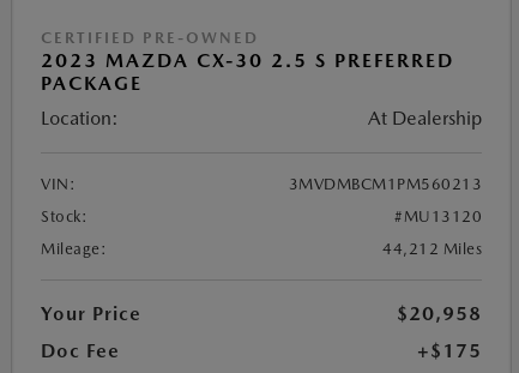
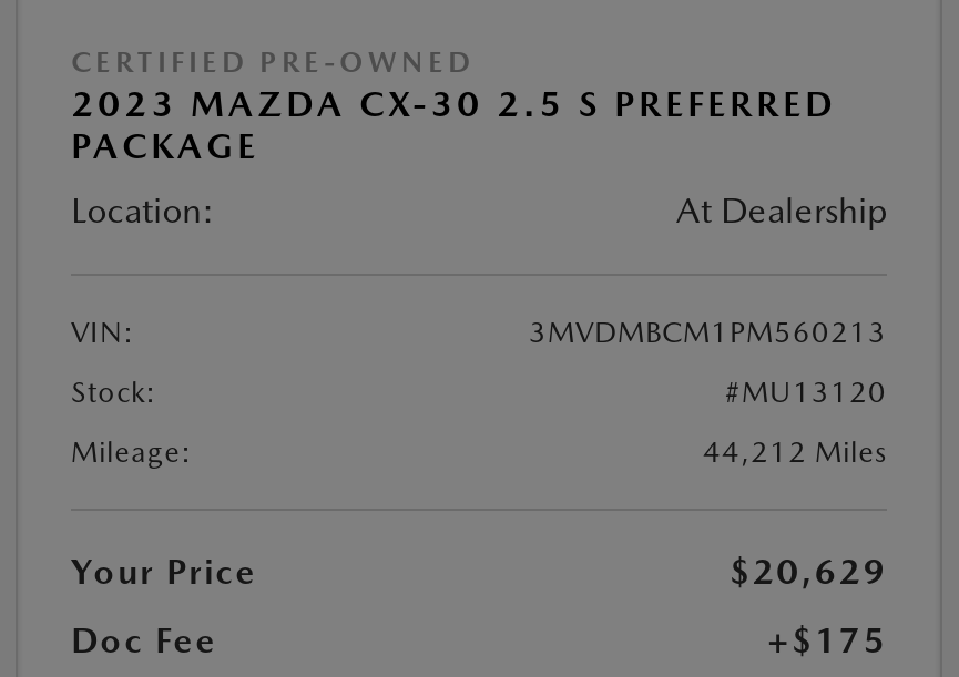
[397,302,482,325] $20,958 -> [730,551,887,593] $20,629

